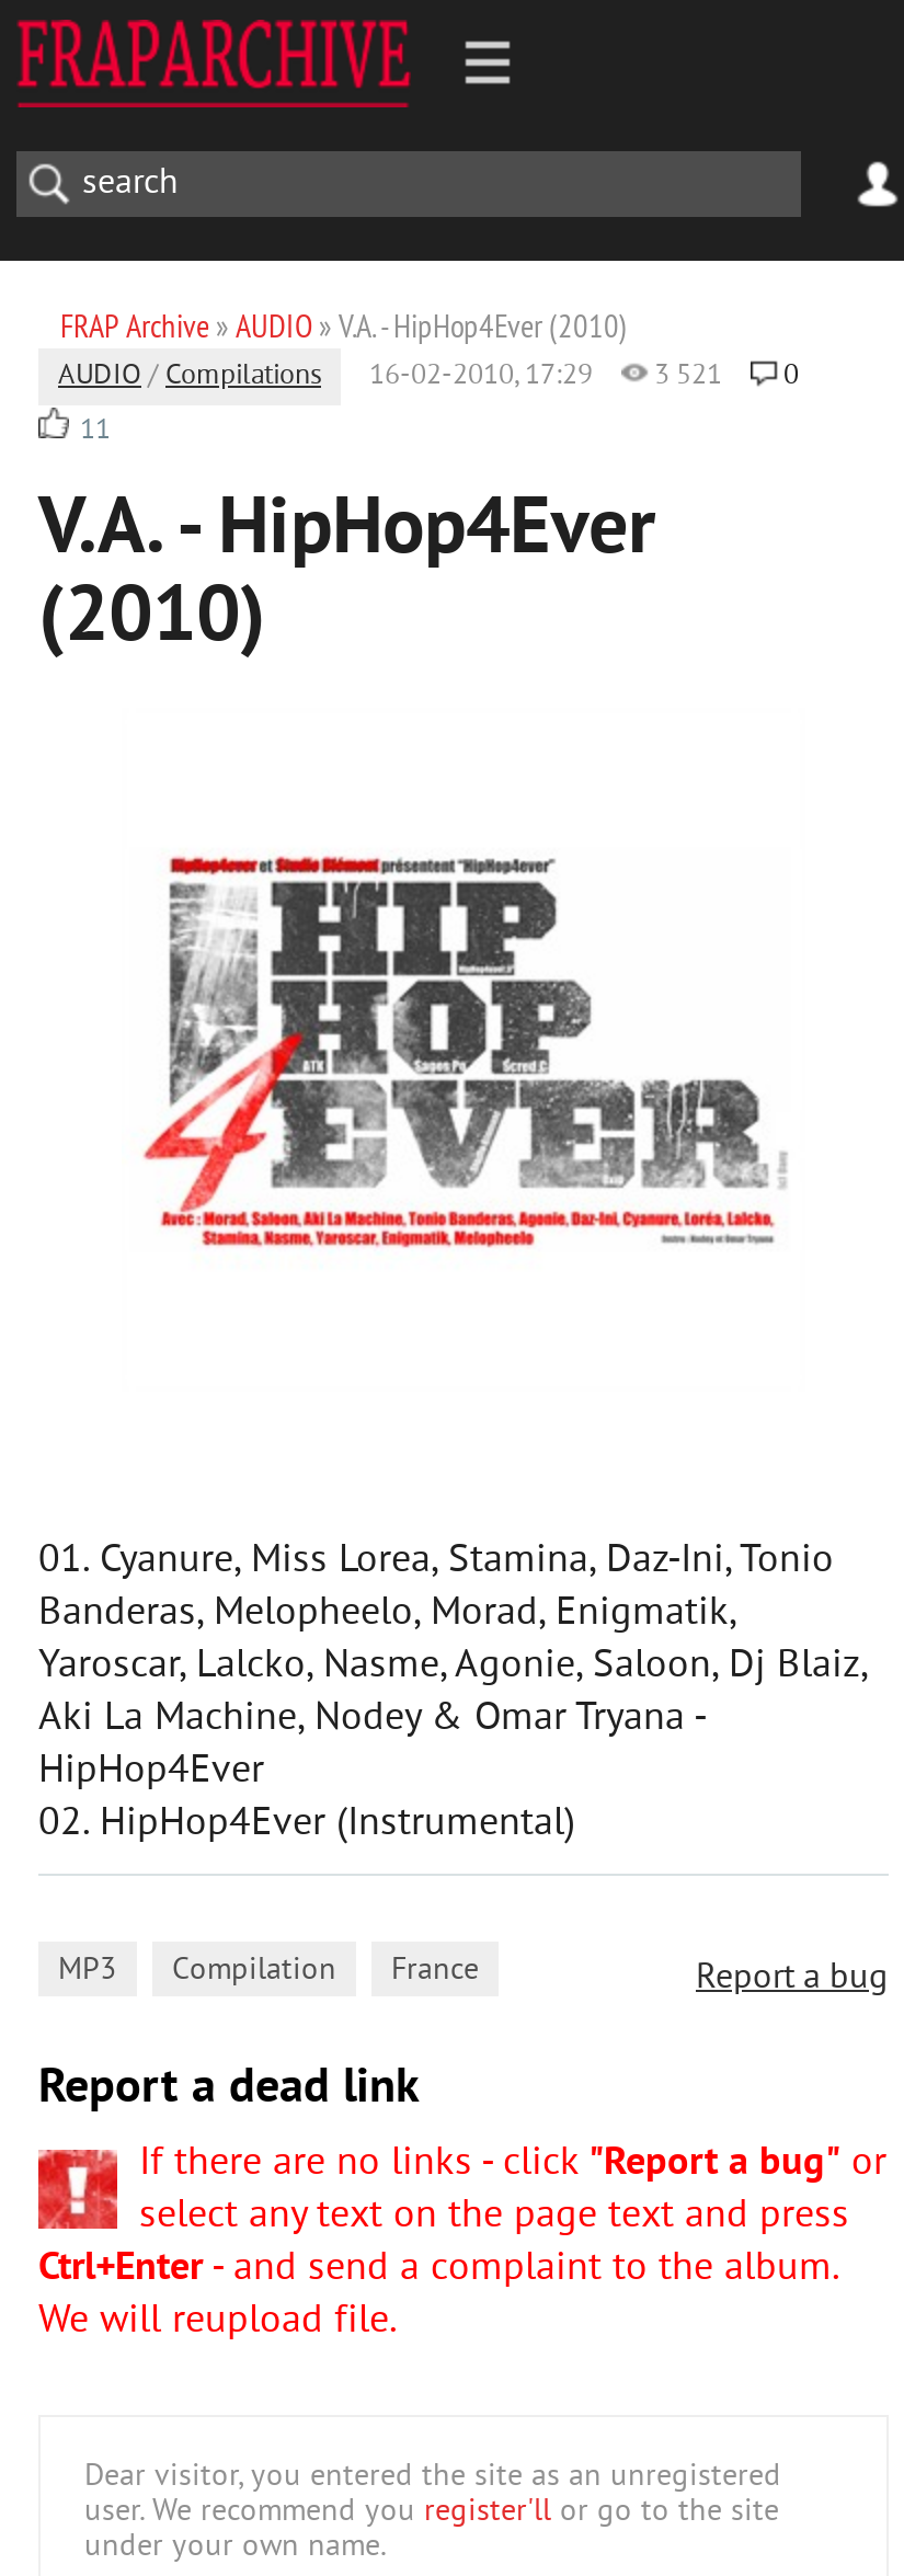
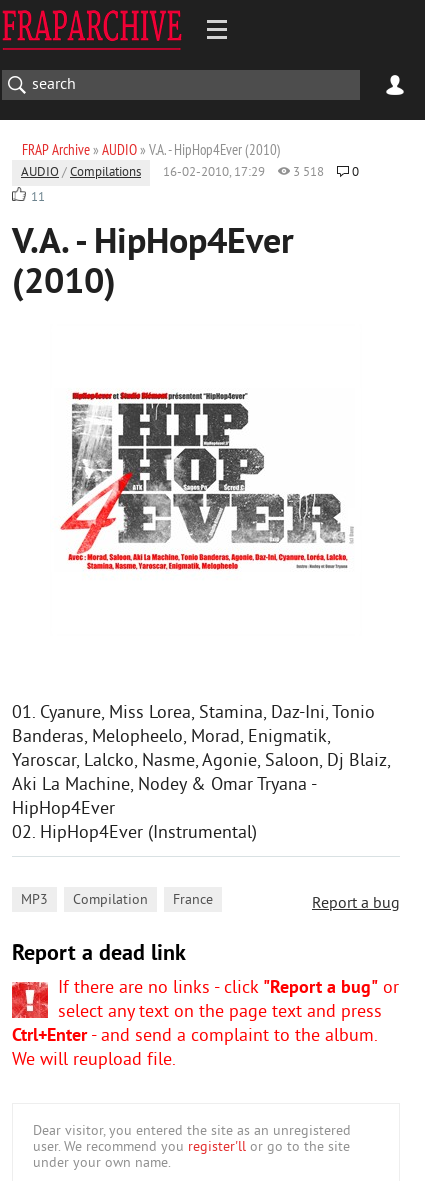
[58,359,799,394] AUDIO / Compilations 16-02-2010, 17:29 3 521 0 -> [21,165,359,181] AUDIO / Compilations 16-02-2010, 17:29 3 518 0

